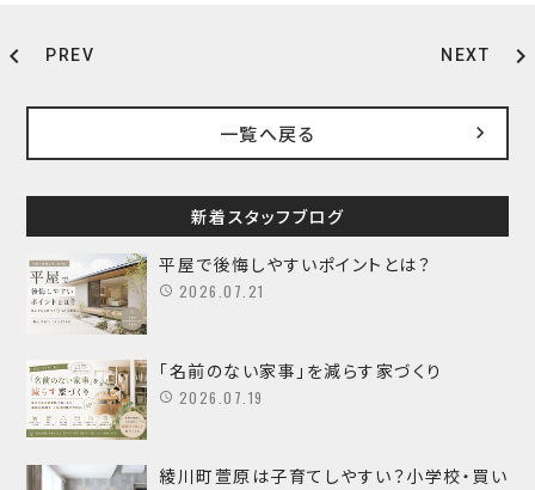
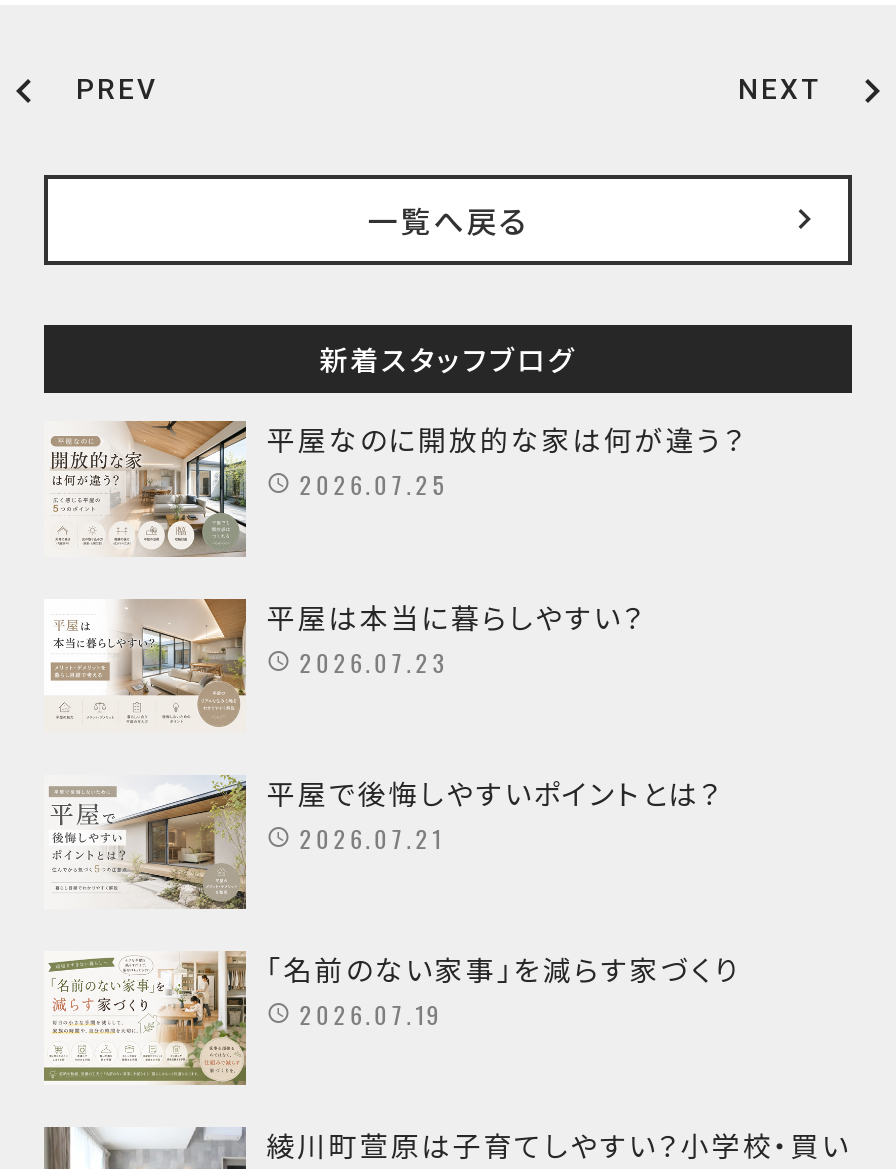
none -> [44,597,645,733] [image] | 平屋は本当に暮らしやすい？ | 2026.07.23
none -> [50,419,746,557] [image] | 平屋なのに開放的な家は何が違う？ | 2026.07.25

